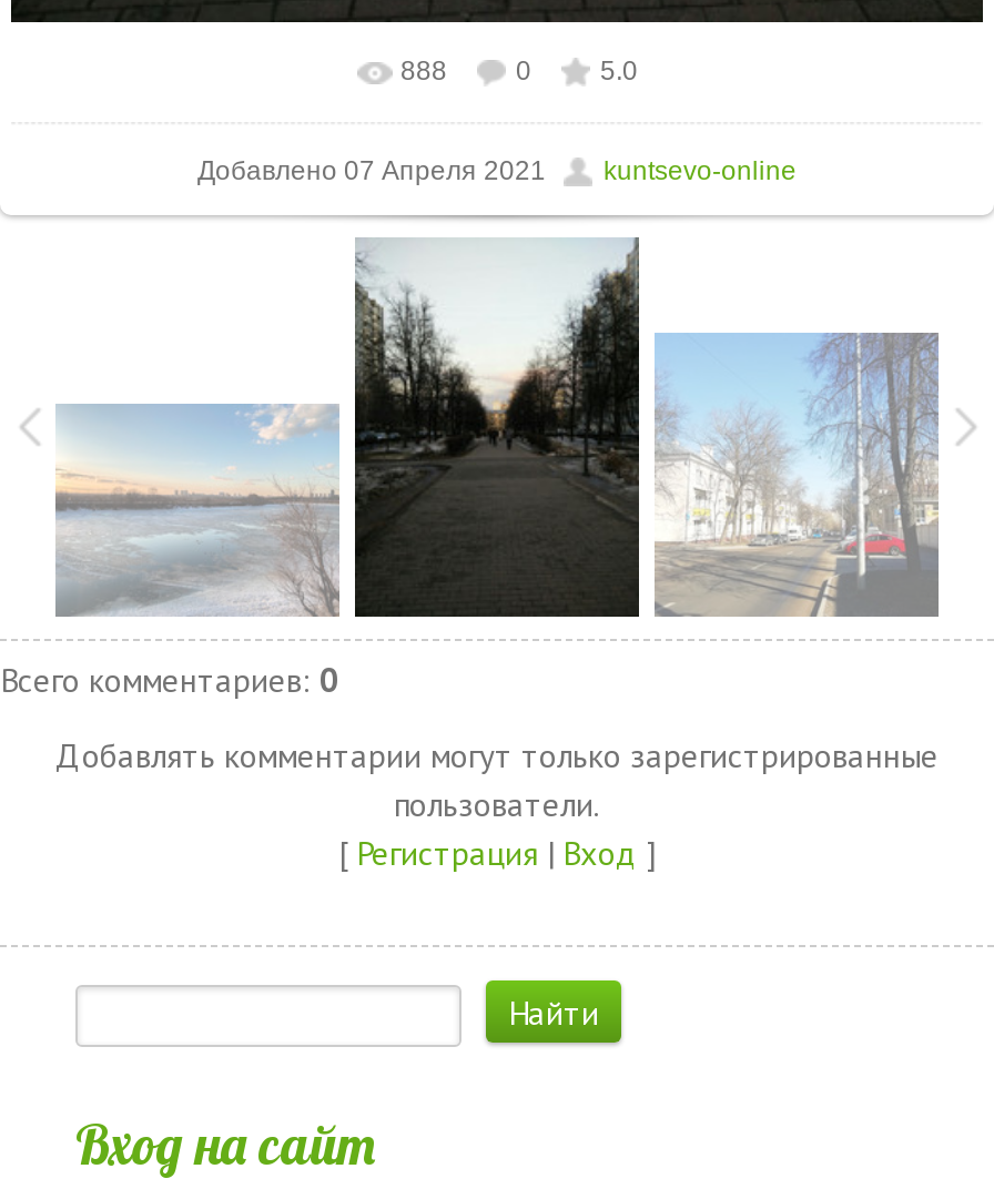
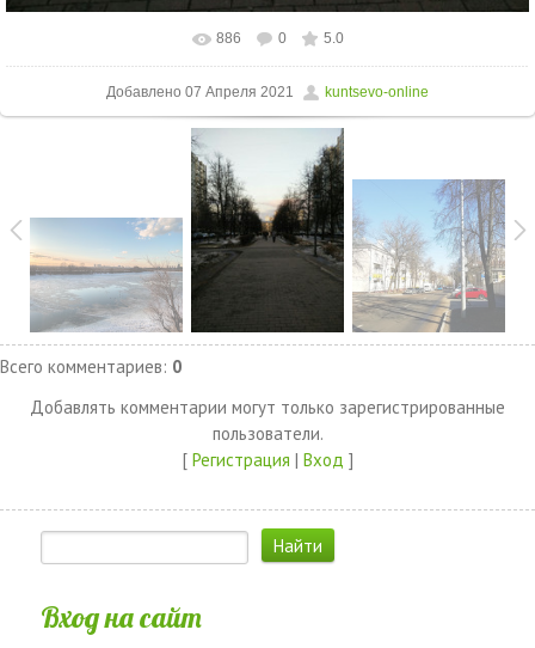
[400,55,447,87] 888 -> [216,30,241,47] 886

